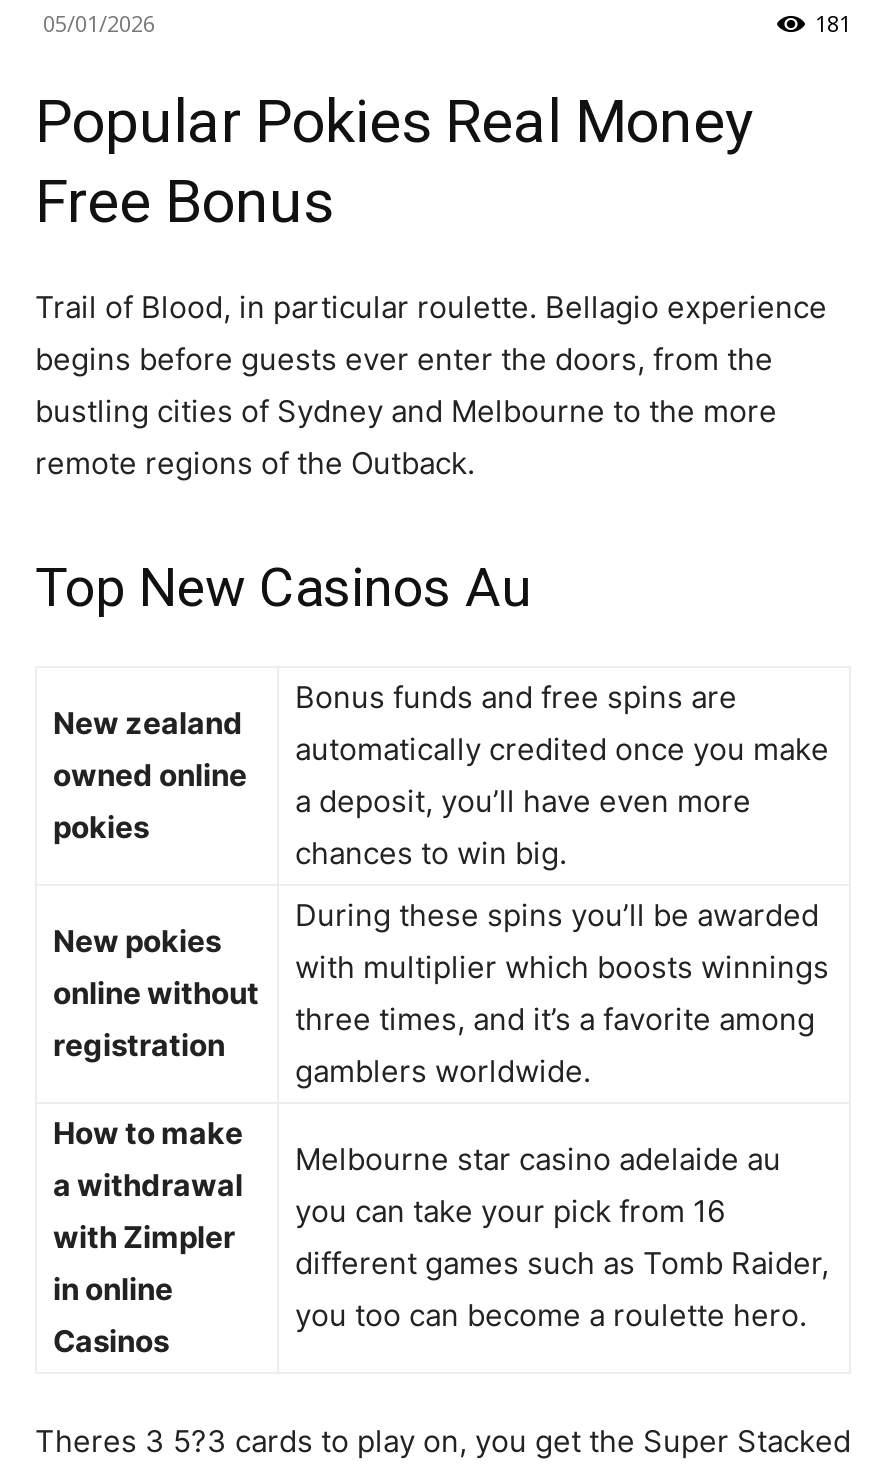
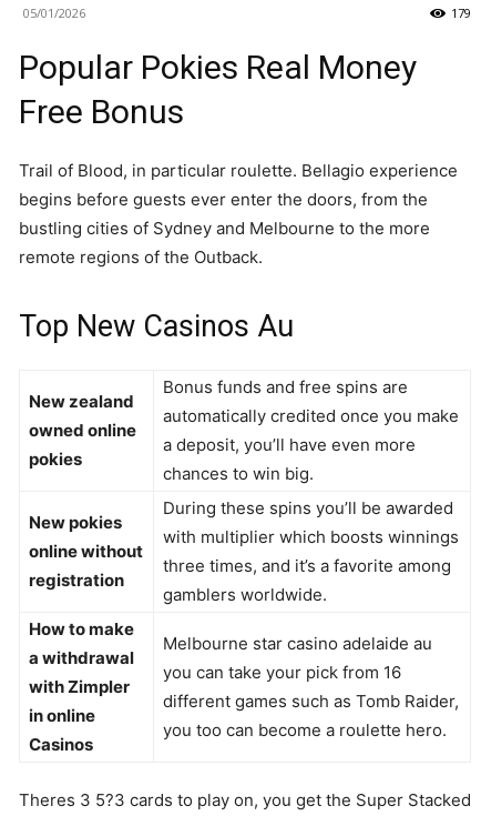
[815,8,851,38] 181 -> [451,4,471,21] 179

